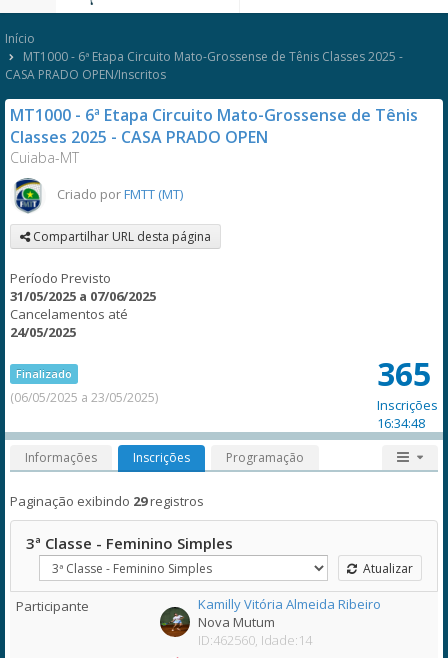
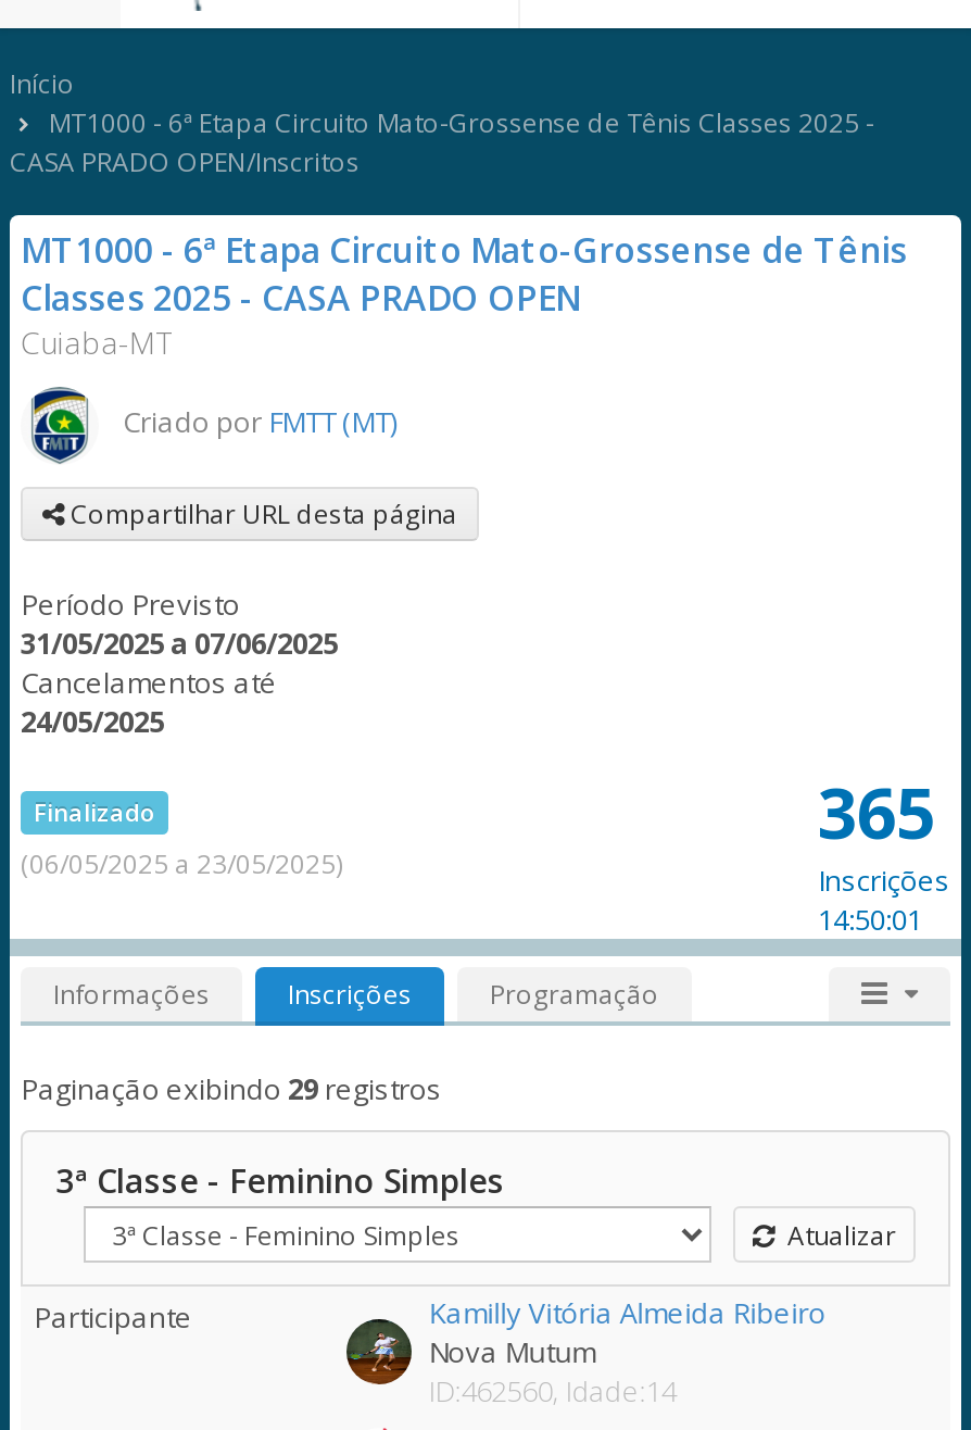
[377,414,425,432] 16:34:48 -> [818,900,922,939] 14:50:01

